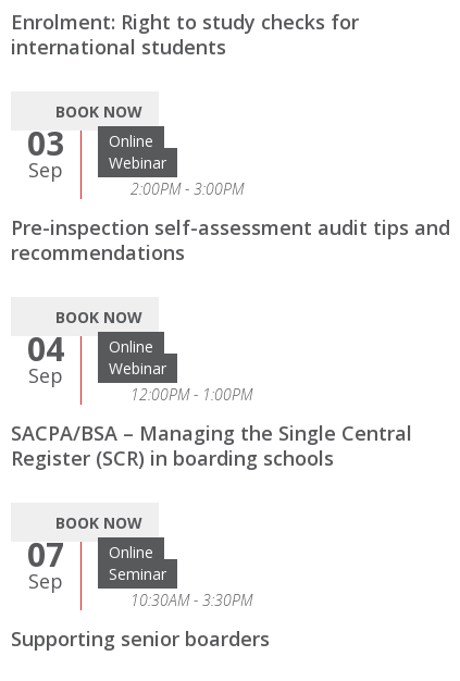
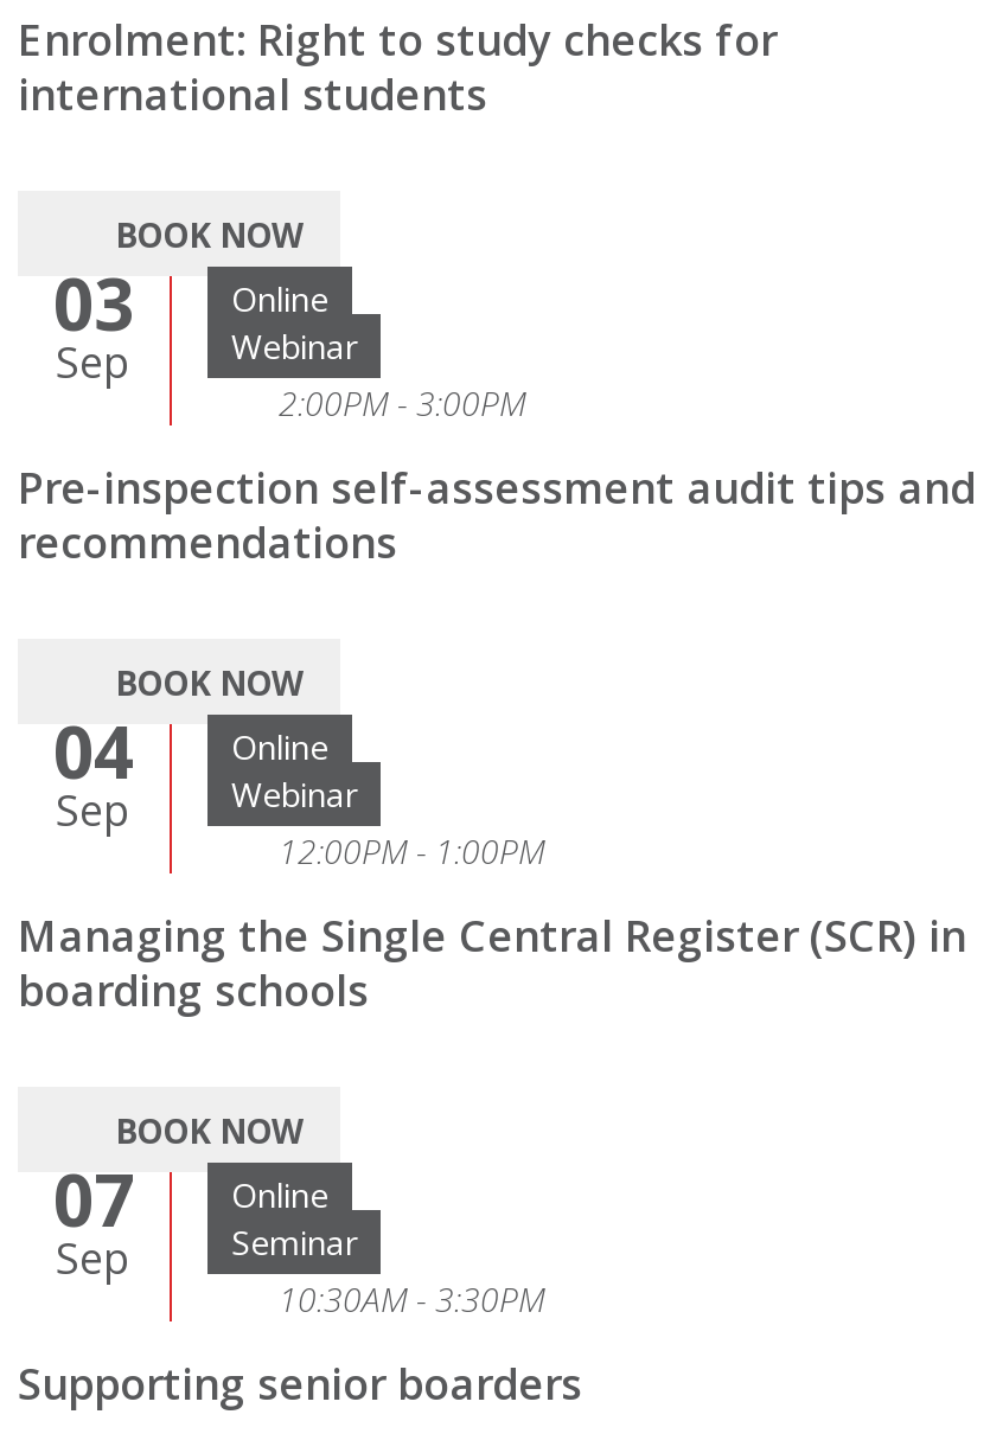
[11,420,412,471] SACPA/BSA – Managing the Single Central | Register (SCR) in boarding schools -> [18,907,966,1018] Managing the Single Central Register (SCR) in | boarding schools

